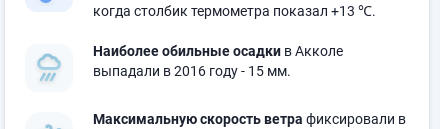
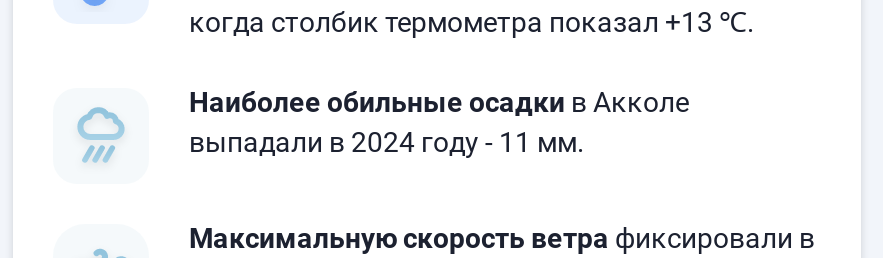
[93,63,291,79] выпадали в 2016 году - 15 мм. -> [189,126,585,158] выпадали в 2024 году - 11 мм.

